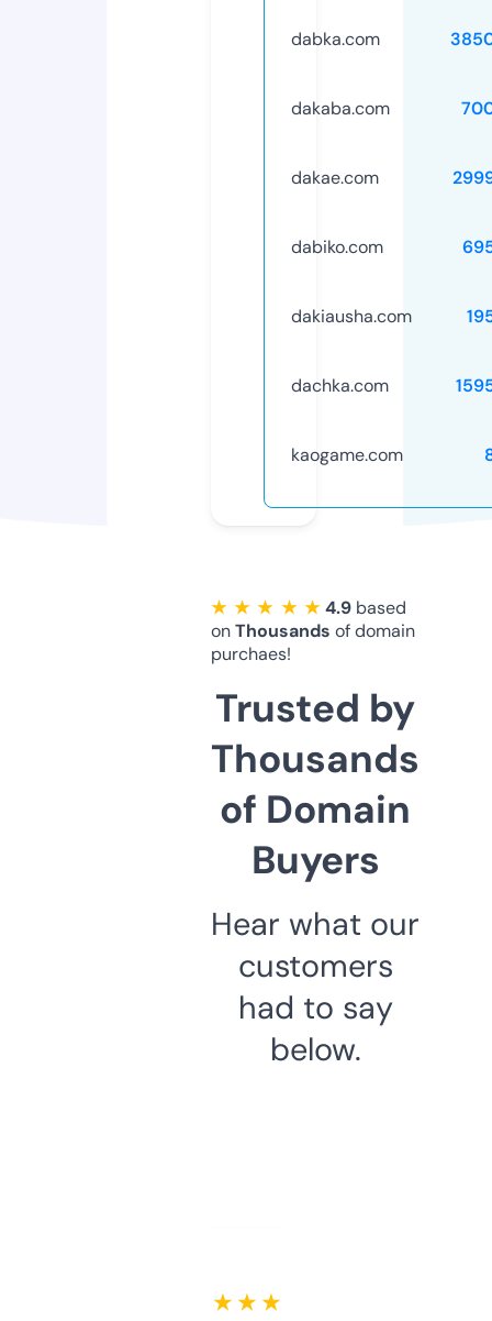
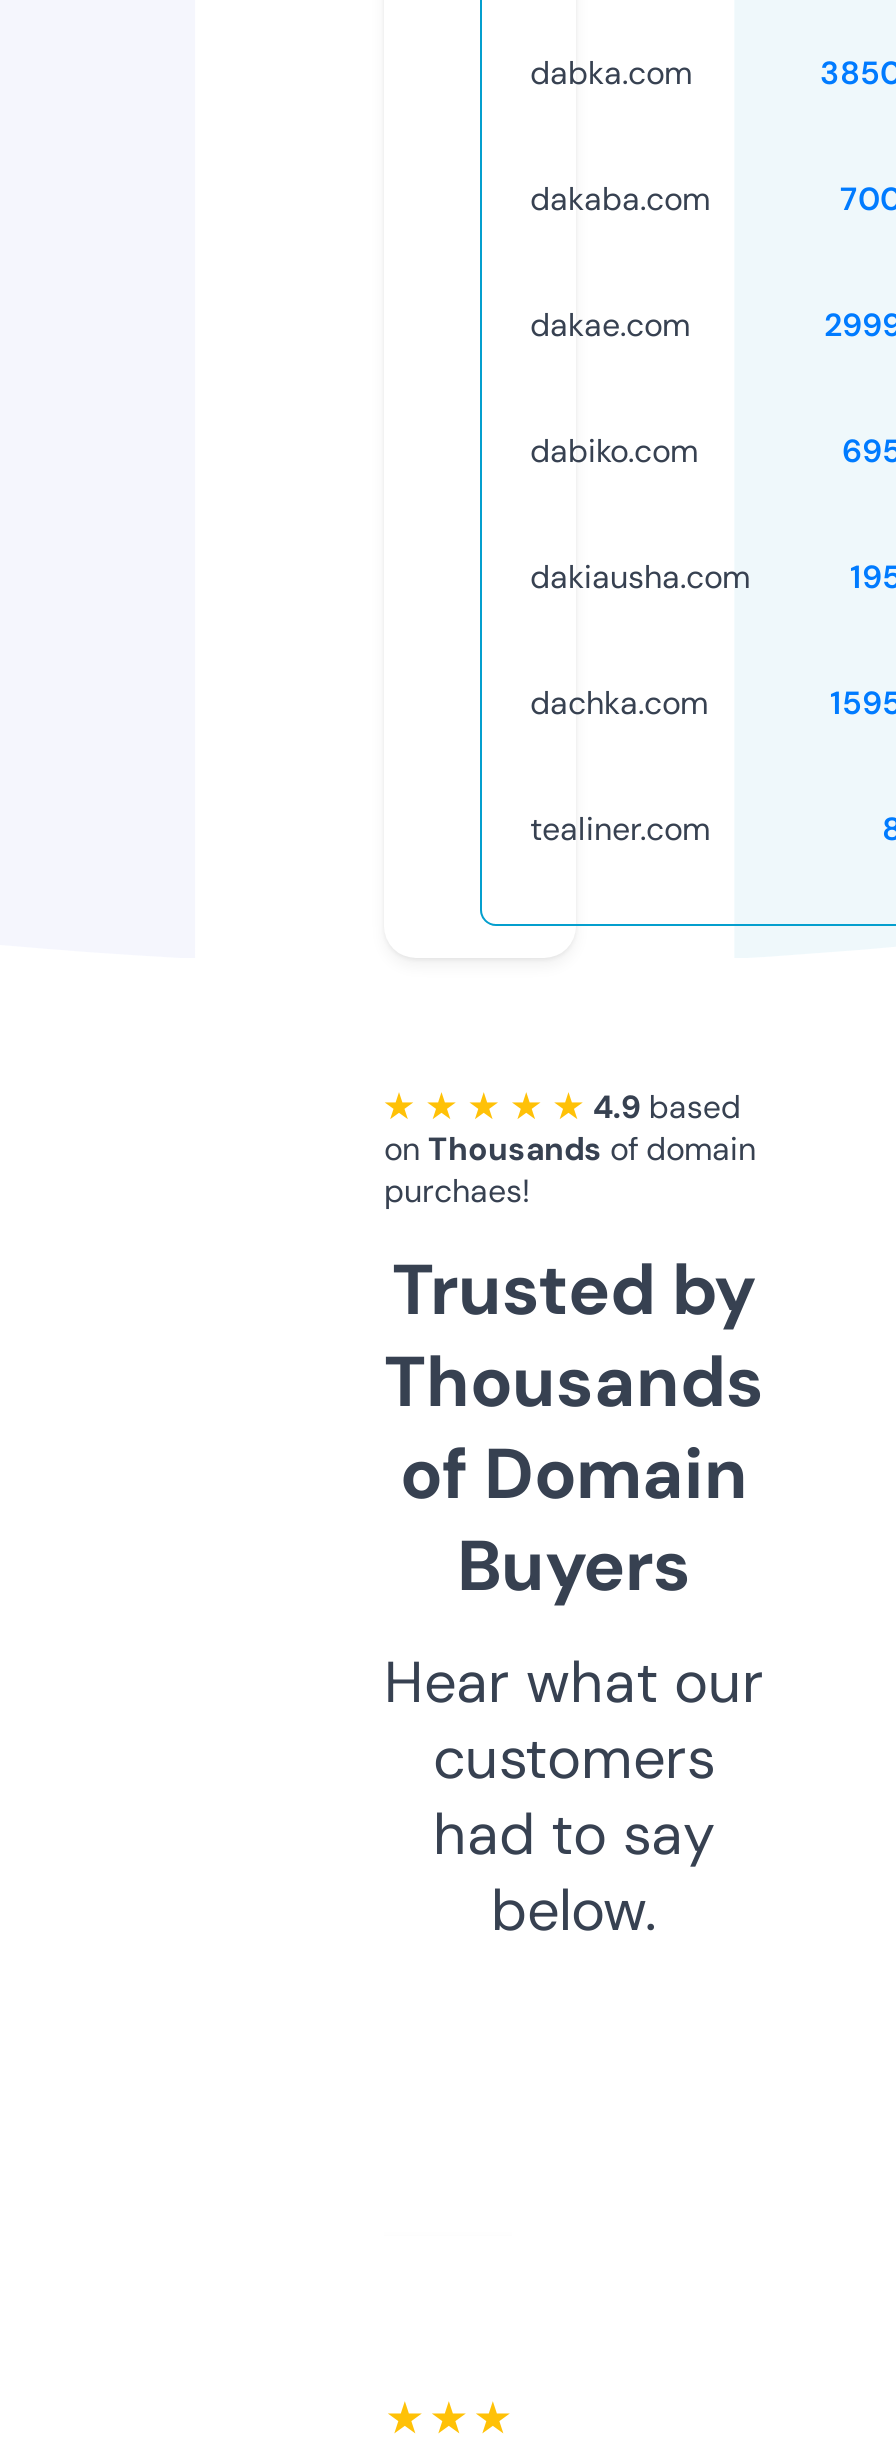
[291,443,403,466] kaogame.com -> [530,808,710,850] tealiner.com

